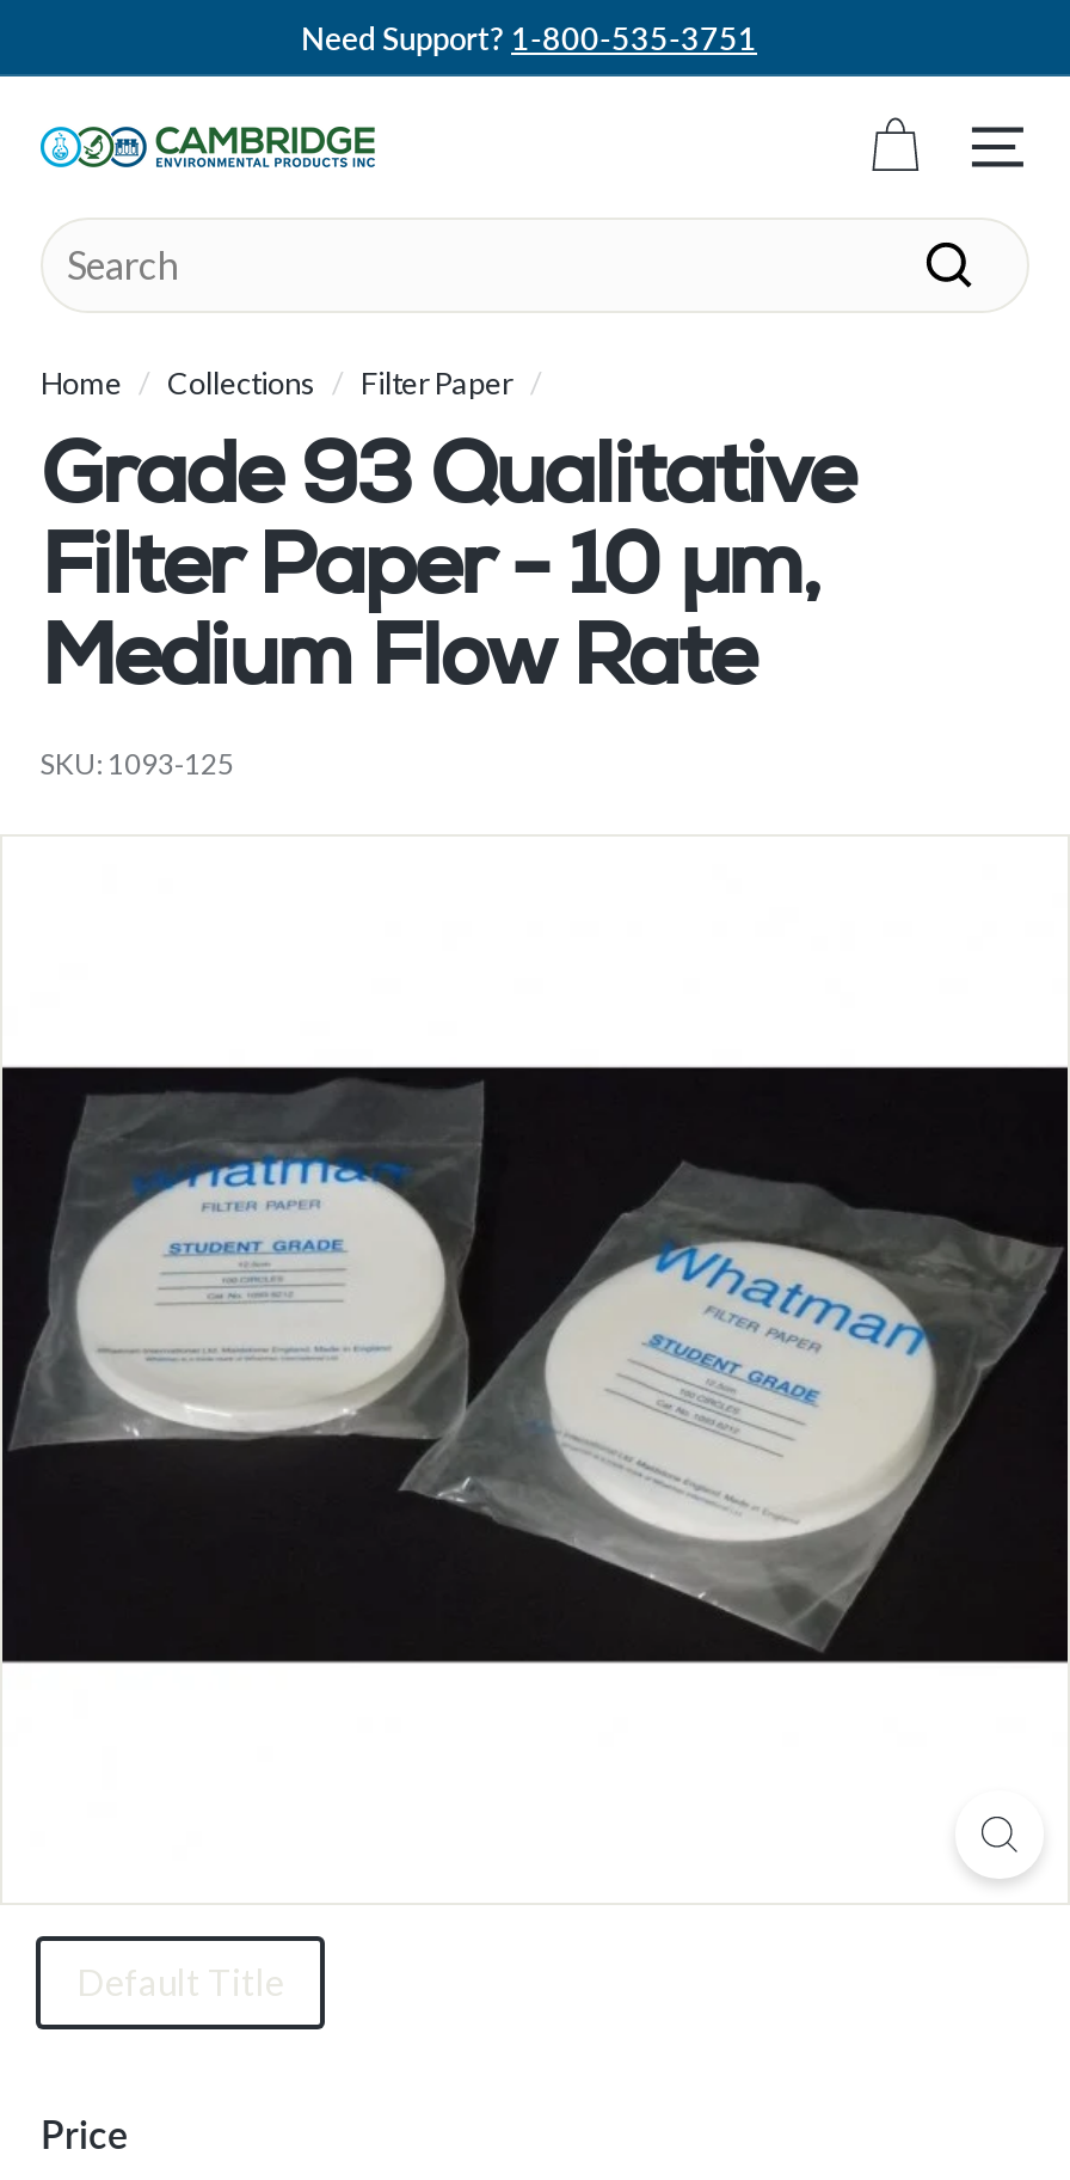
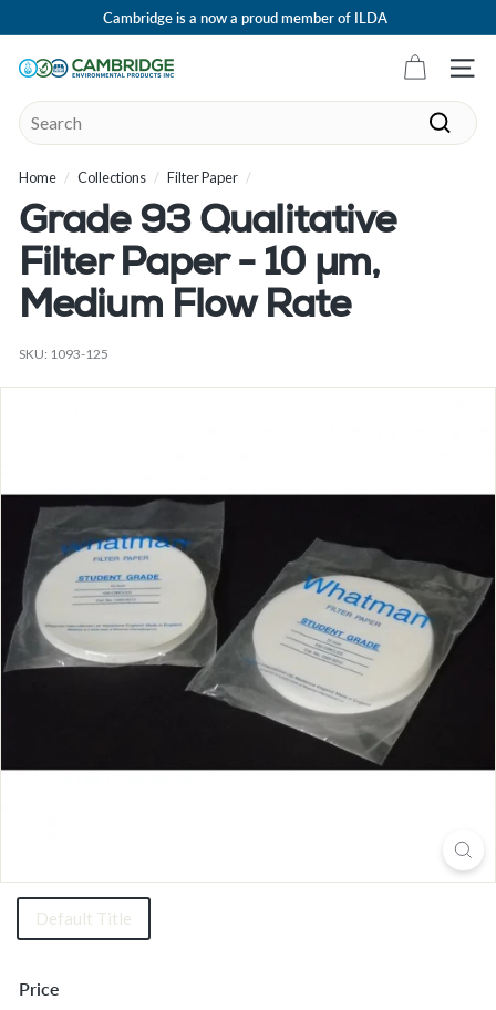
[301,19,757,57] Need Support? 1-800-535-3751 -> [103,9,387,27] Cambridge is a now a proud member of ILDA

